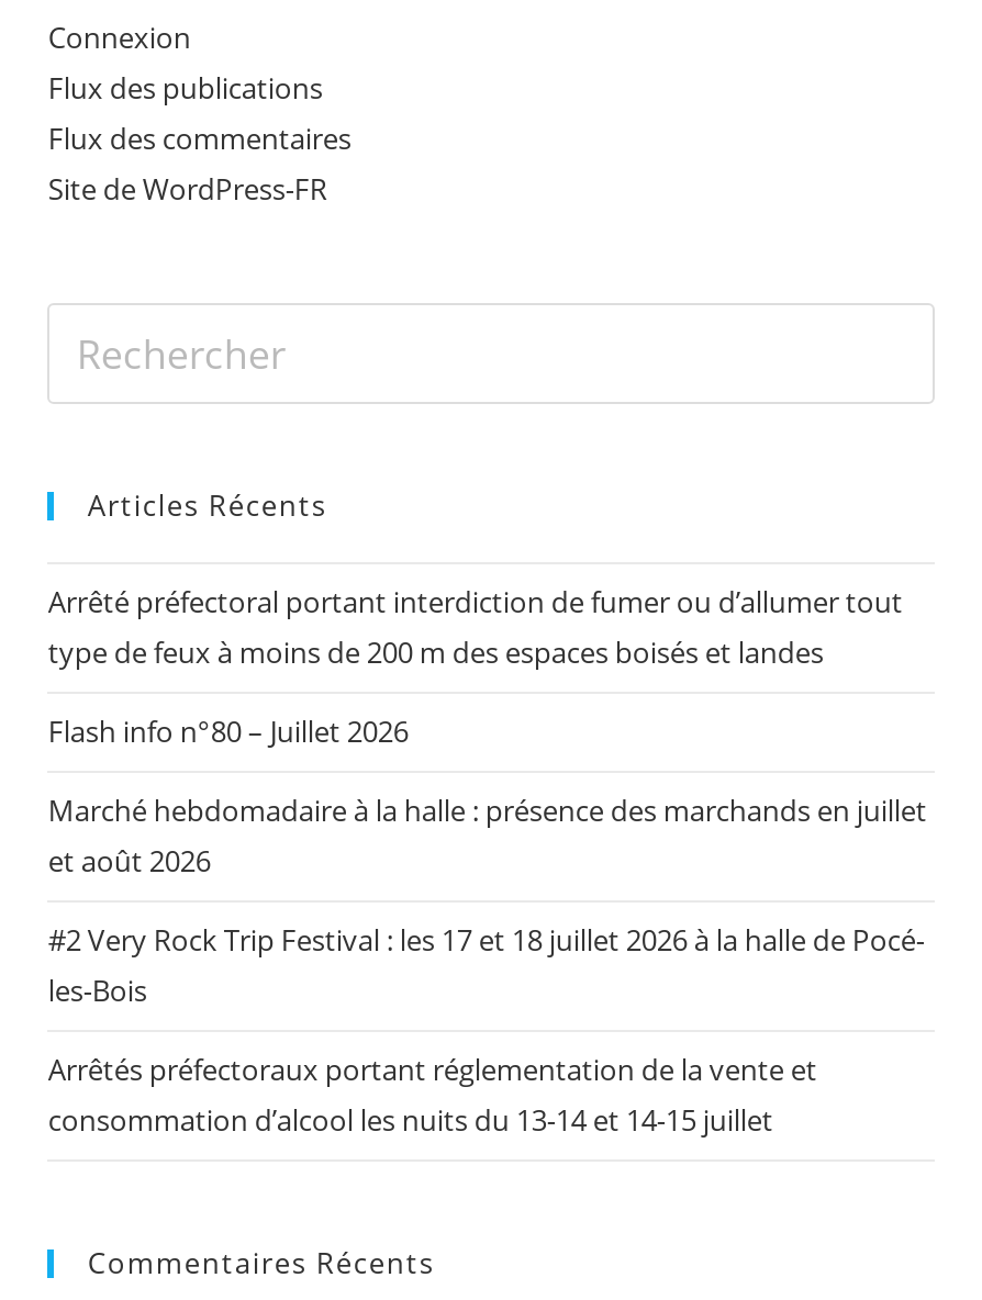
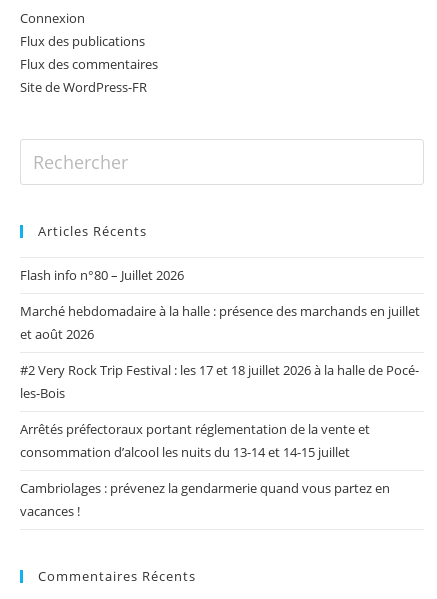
[48,581,903,671] Arrêté préfectoral portant interdiction de fumer ou d’allumer tout | type de feux à moins de 200 m des espaces boisés et landes -> none
moved [48,711,927,1139] -> [20,266,420,461]: Flash info n°80 – Juillet 2026 | Marché hebdomadaire à la halle : présence des marchands en juillet | et août 2026 | #2 Very Rock Trip Festival : les 17 et 18 juillet 2026 à la halle de Pocé- | les-Bois | Arrêtés préfectoraux portant réglementation de la vente et | consommation d’alcool les nuits du 13-14 et 14-15 juillet
none -> [20,479,390,520] Cambriolages : prévenez la gendarmerie quand vous partez en | vacances !

